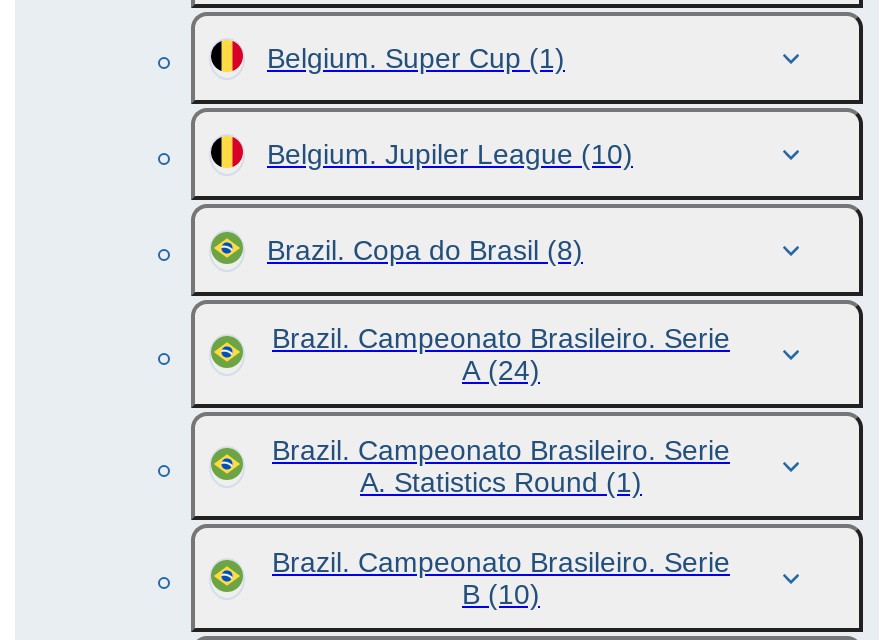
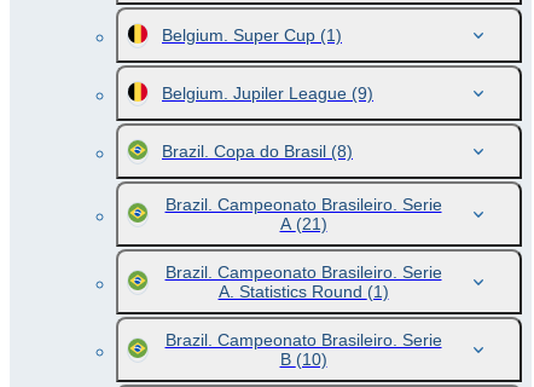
[267,138,633,170] Belgium. Jupiler League (10) -> [162,83,373,103] Belgium. Jupiler League (9)
[462,354,540,386] A (24) -> [280,214,327,233] A (21)

